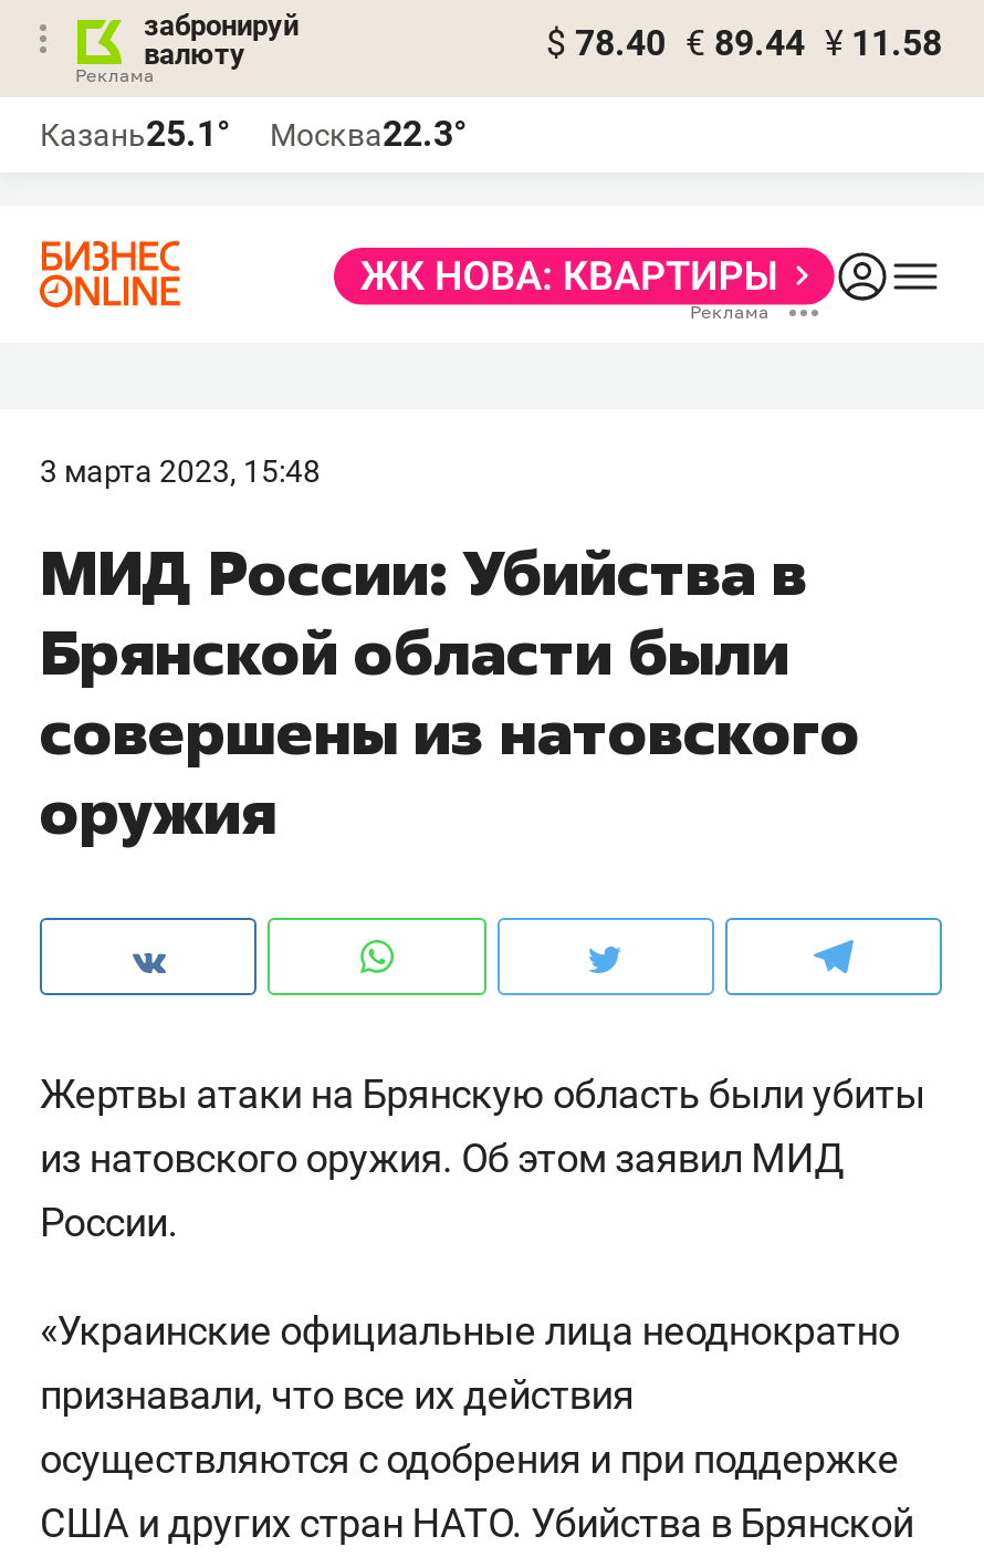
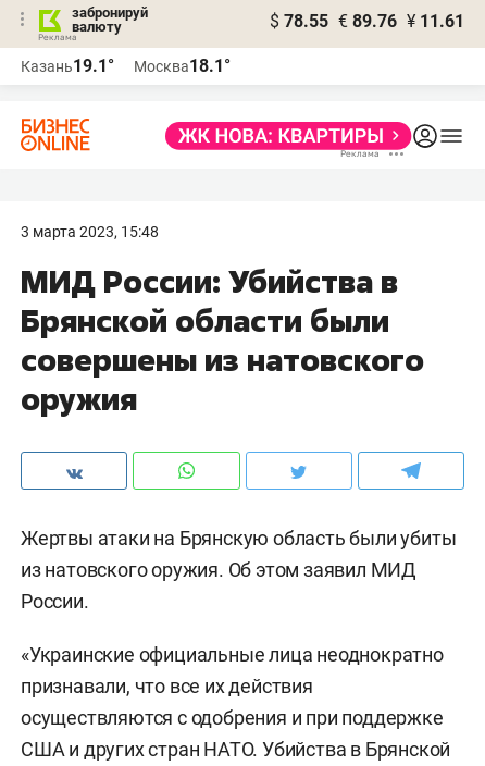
[546,22,942,64] $ 78.40 € 89.44 ¥ 11.58 -> [270,11,464,32] $ 78.55 € 89.76 ¥ 11.61
[40,113,230,155] Казань25.1° -> [21,55,114,76] Казань19.1°
[270,113,467,155] Москва22.3° -> [134,55,231,76] Москва18.1°

